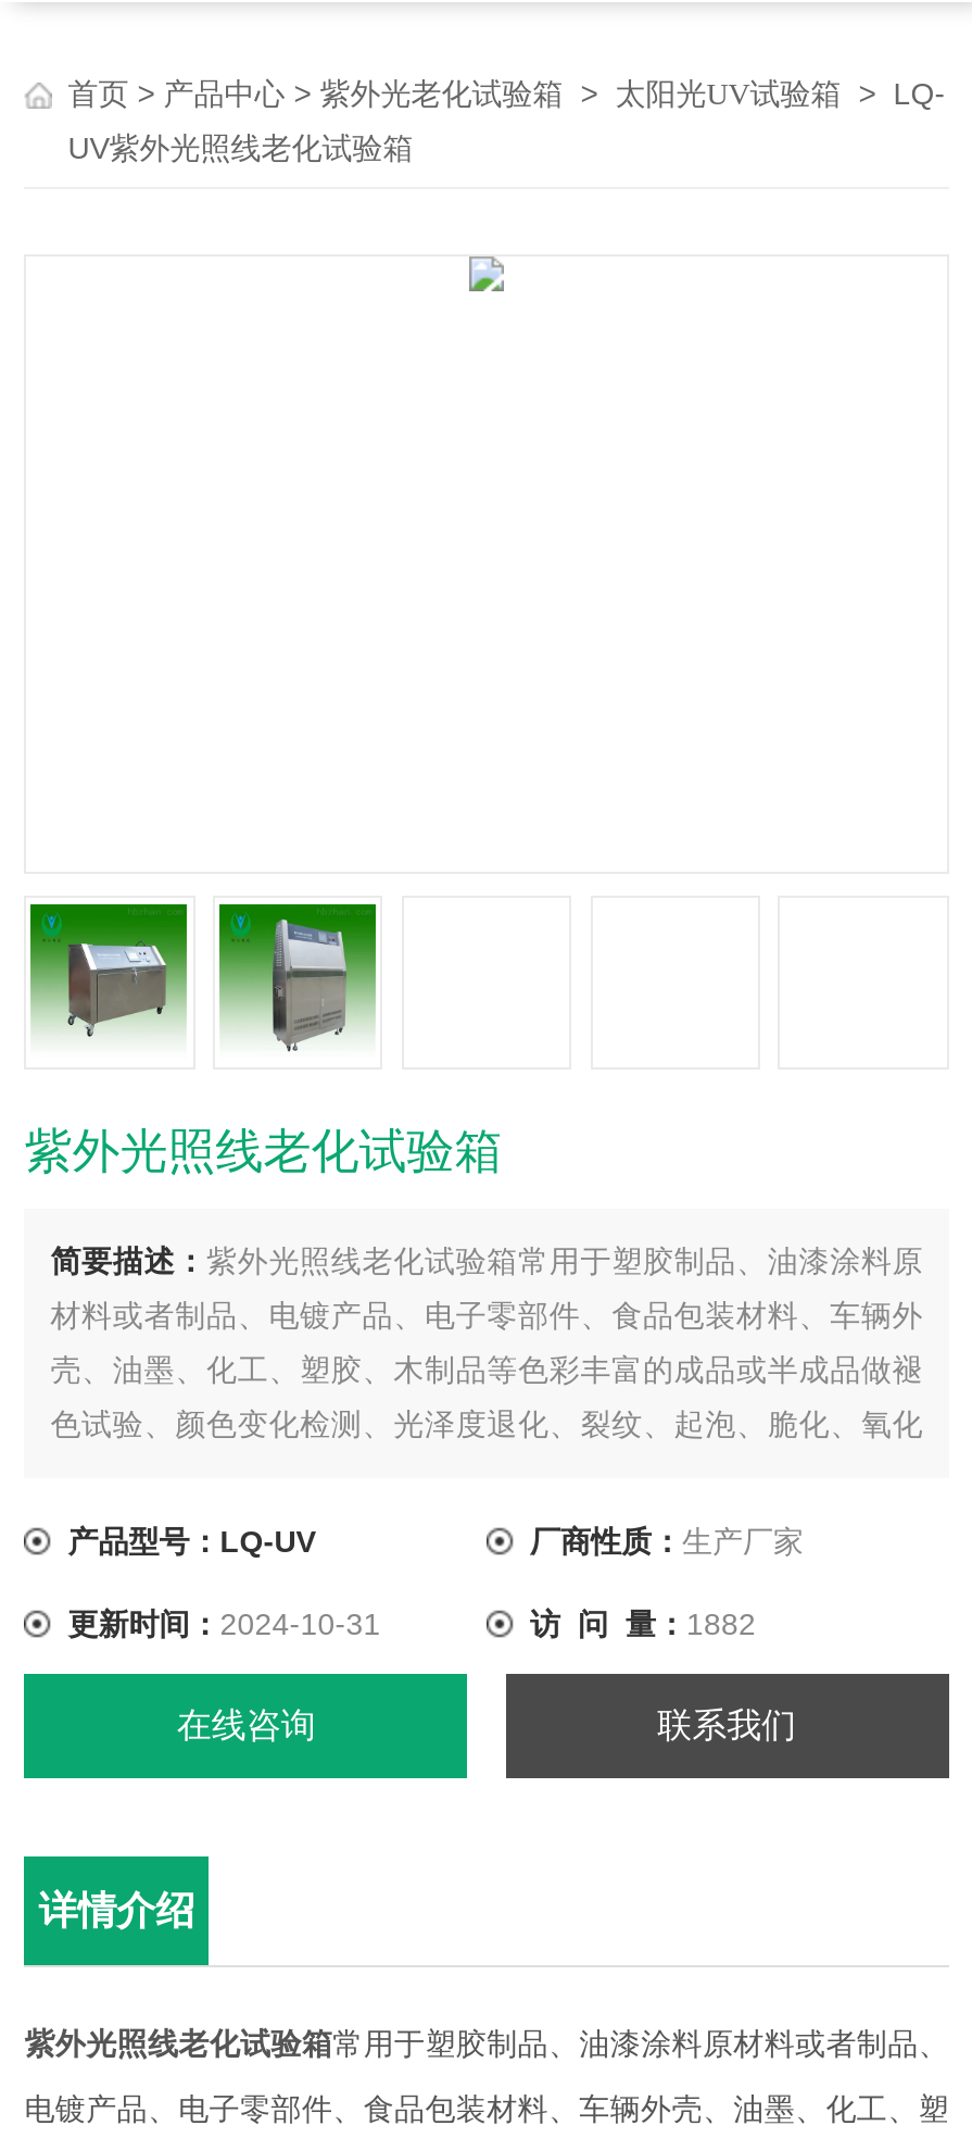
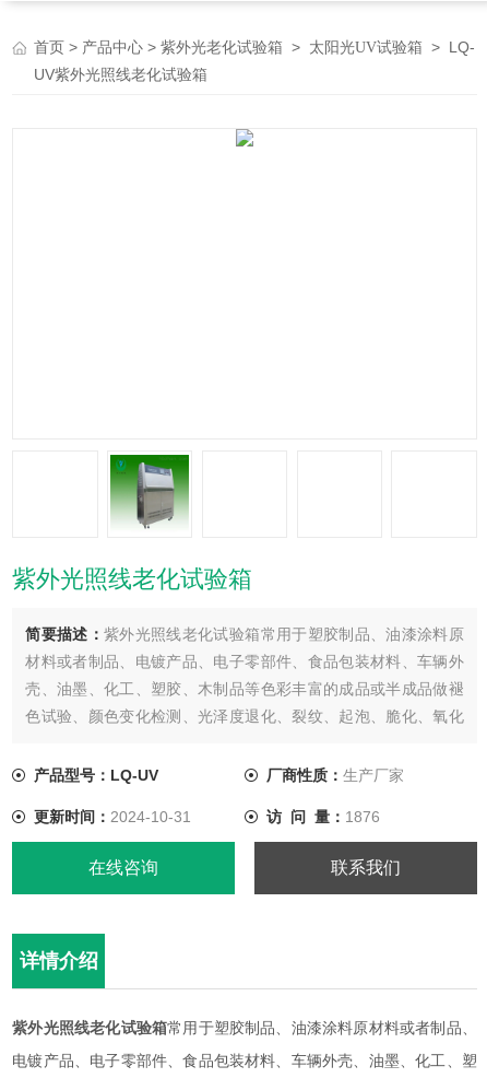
[28,902,189,1039] [image] -> none
[530,1606,756,1641] 访 问 量：1882 -> [266,808,380,825] 访 问 量：1876

